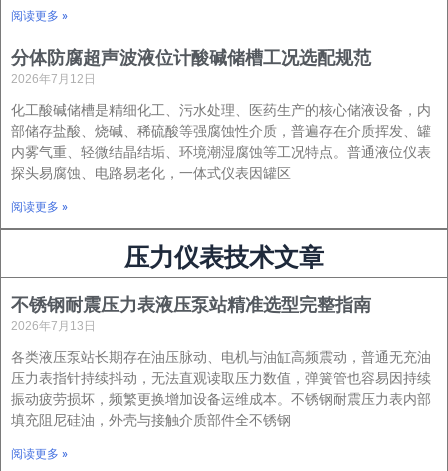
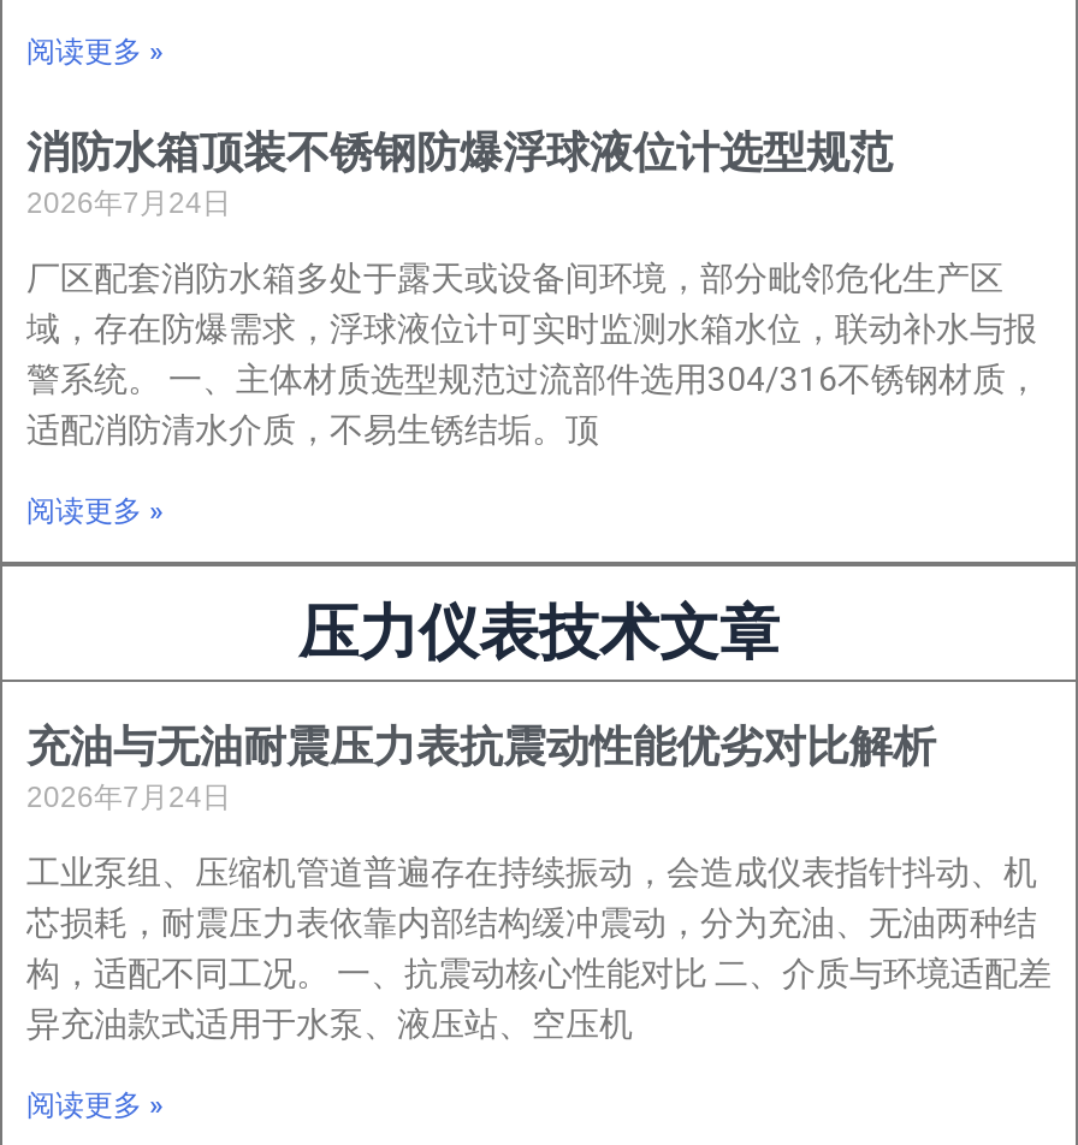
[11,47,371,86] 分体防腐超声波液位计酸碱储槽工况选配规范 | 2026年7月12日 -> [26,126,893,220] 消防水箱顶装不锈钢防爆浮球液位计选型规范 | 2026年7月24日
[11,102,431,181] 化工酸碱储槽是精细化工、污水处理、医药生产的核心储液设备，内 | 部储存盐酸、烧碱、稀硫酸等强腐蚀性介质，普遍存在介质挥发、罐 | 内雾气重、轻微结晶结垢、环境潮湿腐蚀等工况特点。普通液位仪表 | 探头易腐蚀、电路易老化，一体式仪表因罐区 -> [26,258,1039,448] 厂区配套消防水箱多处于露天或设备间环境，部分毗邻危化生产区 | 域，存在防爆需求，浮球液位计可实时监测水箱水位，联动补水与报 | 警系统。 一、主体材质选型规范过流部件选用304/316不锈钢材质， | 适配消防清水介质，不易生锈结垢。顶
[11,294,371,333] 不锈钢耐震压力表液压泵站精准选型完整指南 | 2026年7月13日 -> [26,720,936,814] 充油与无油耐震压力表抗震动性能优劣对比解析 | 2026年7月24日
[11,349,431,428] 各类液压泵站长期存在油压脉动、电机与油缸高频震动，普通无充油 | 压力表指针持续抖动，无法直观读取压力数值，弹簧管也容易因持续 | 振动疲劳损坏，频繁更换增加设备运维成本。不锈钢耐震压力表内部 | 填充阻尼硅油，外壳与接触介质部件全不锈钢 -> [26,852,1052,1042] 工业泵组、压缩机管道普遍存在持续振动，会造成仪表指针抖动、机 | 芯损耗，耐震压力表依靠内部结构缓冲震动，分为充油、无油两种结 | 构，适配不同工况。 一、抗震动核心性能对比 二、介质与环境适配差 | 异充油款式适用于水泵、液压站、空压机

